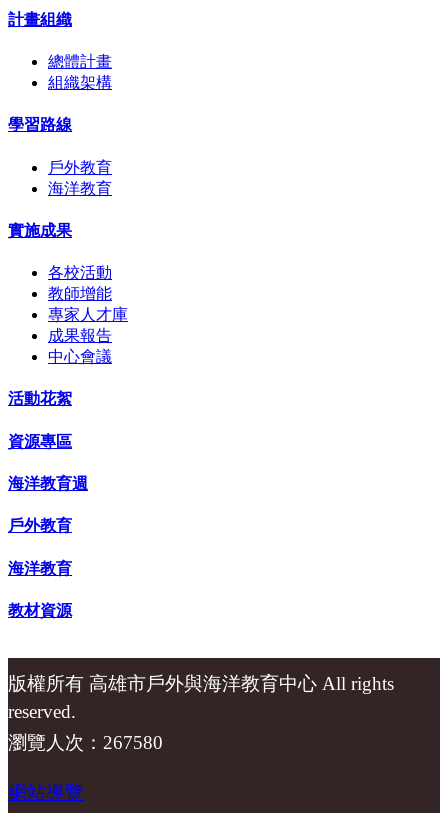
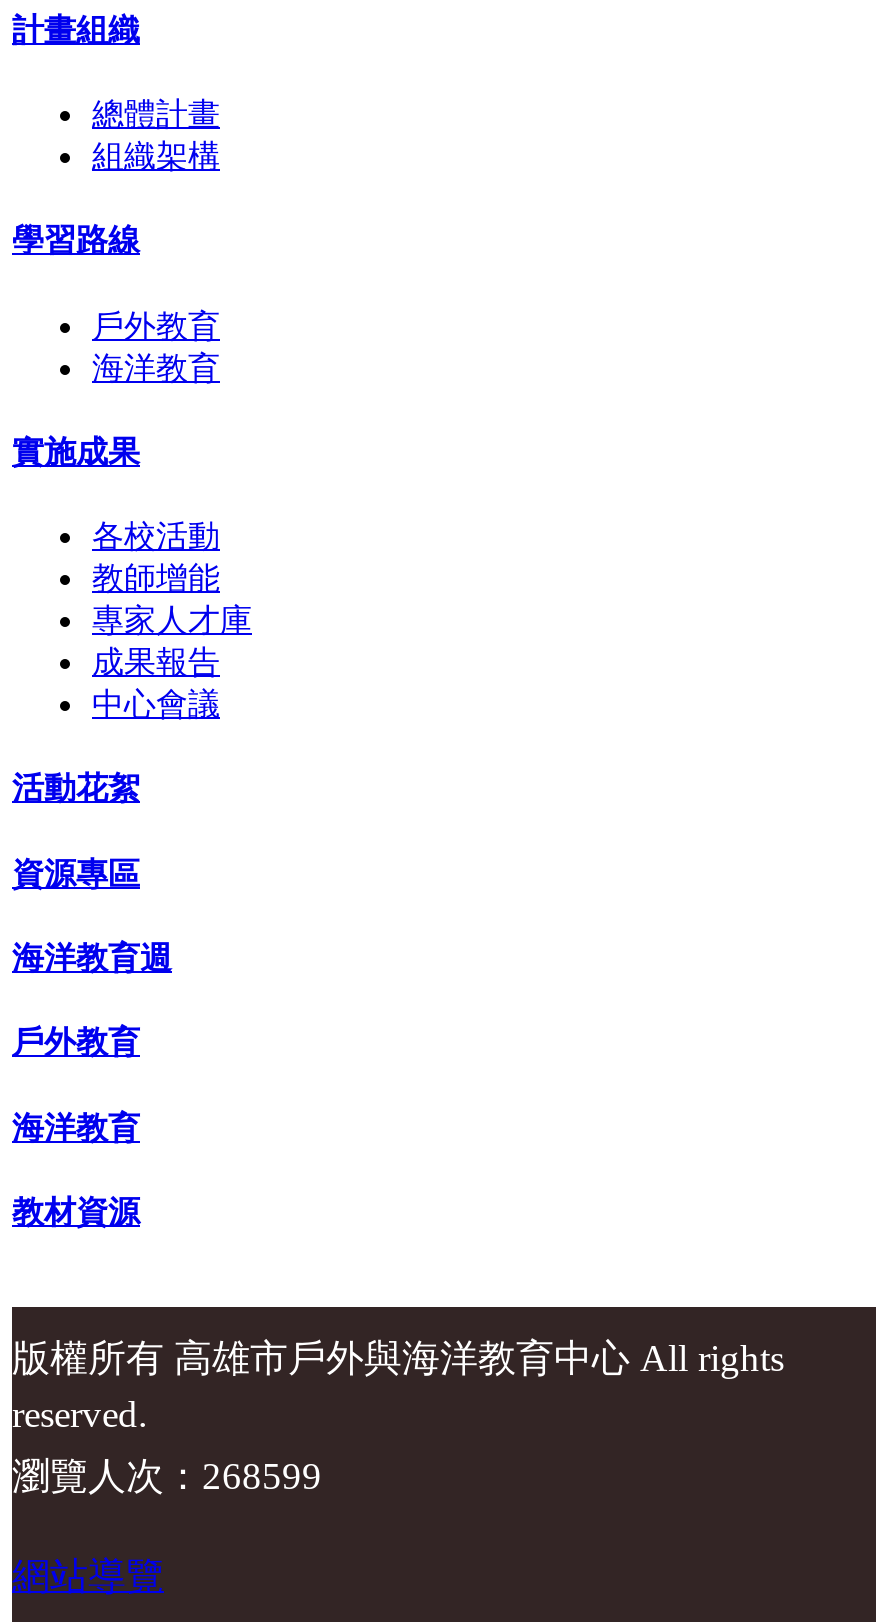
[8,732,163,753] 瀏覽人次：267580 -> [12,1455,322,1497] 瀏覽人次：268599

